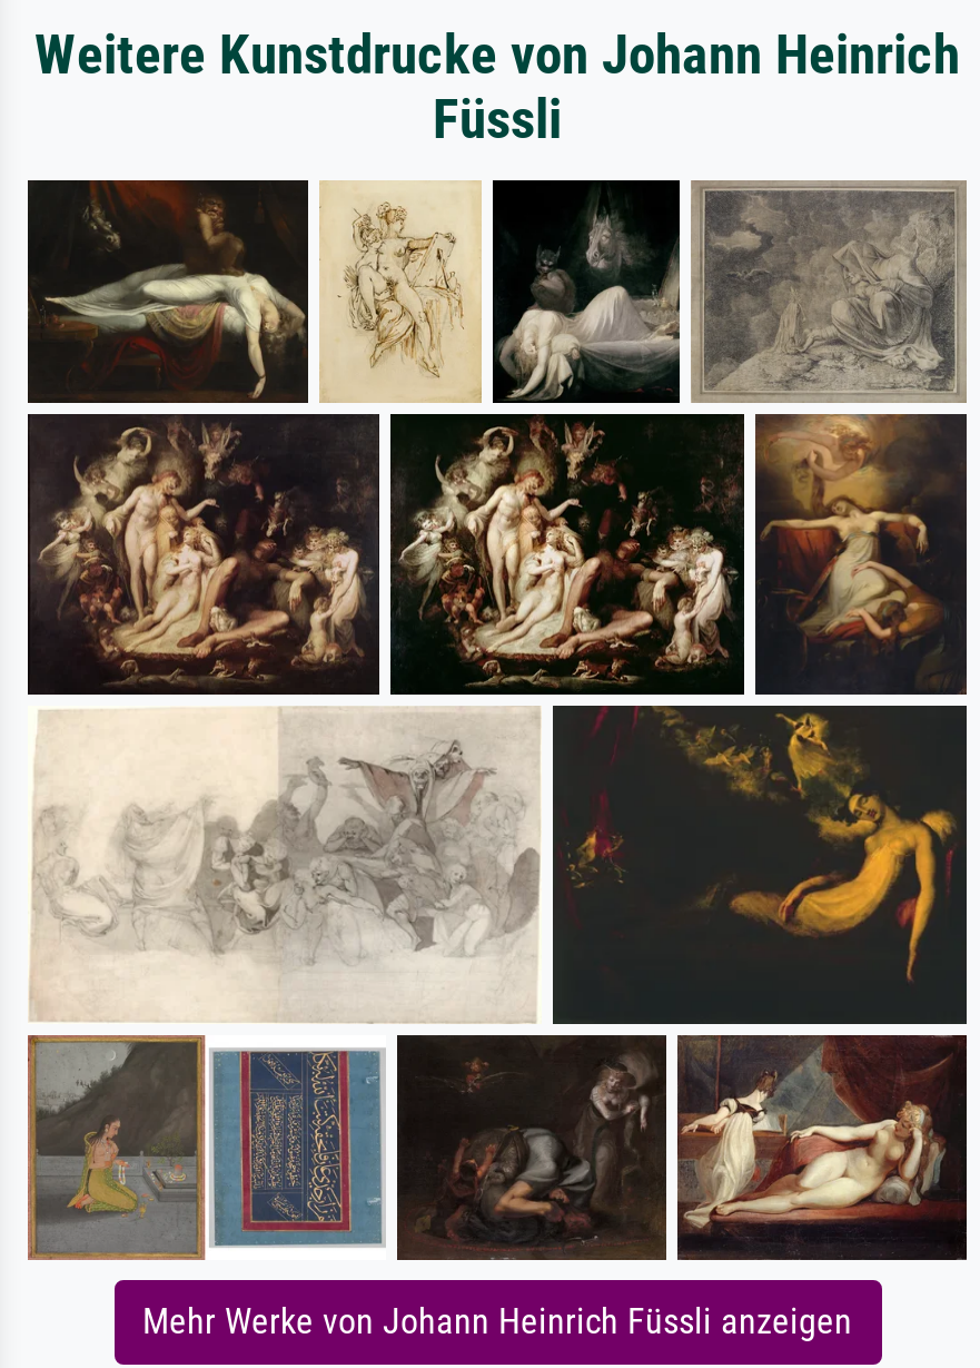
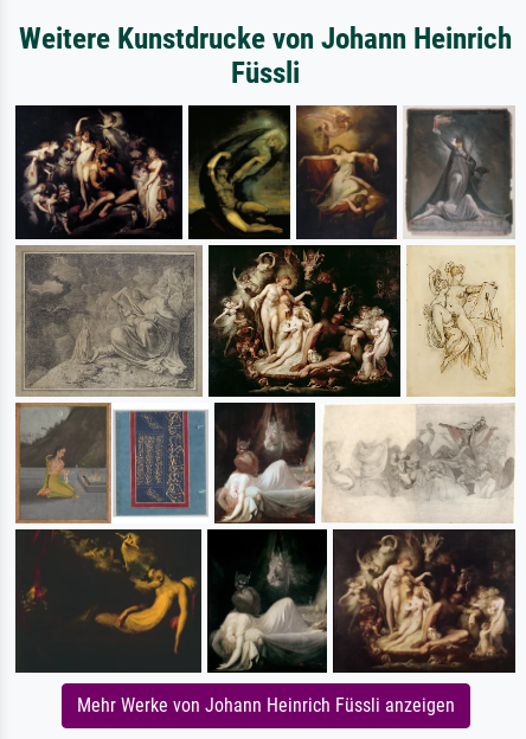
[26,177,969,1261] [image] -> [14,104,515,674] [image]

